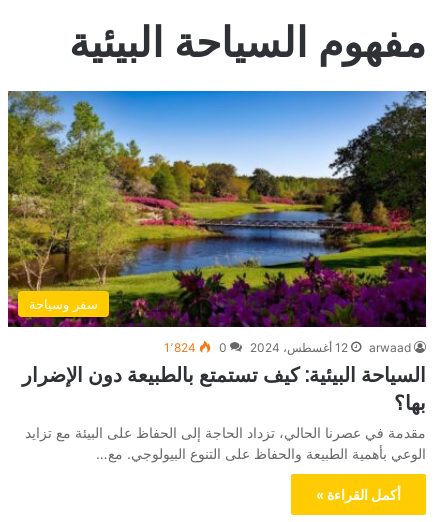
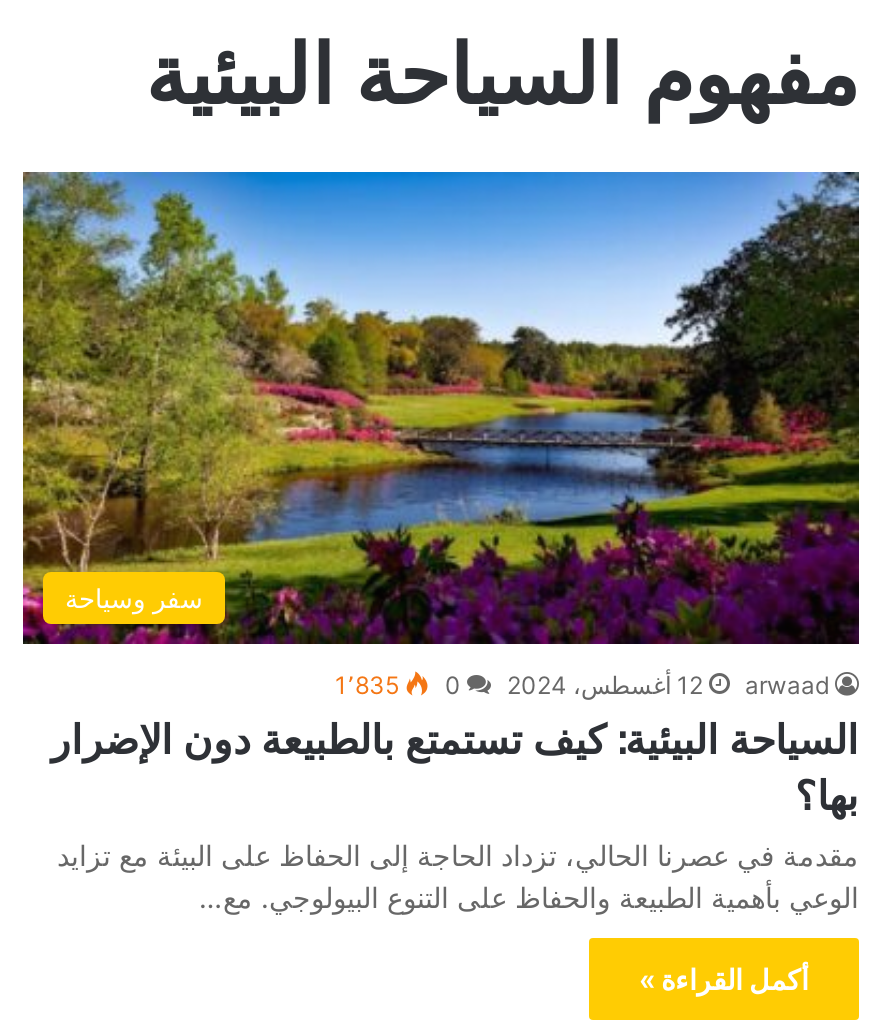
[164,340,227,355] 1٬824 0 -> [335,670,461,700] 1٬835 0

